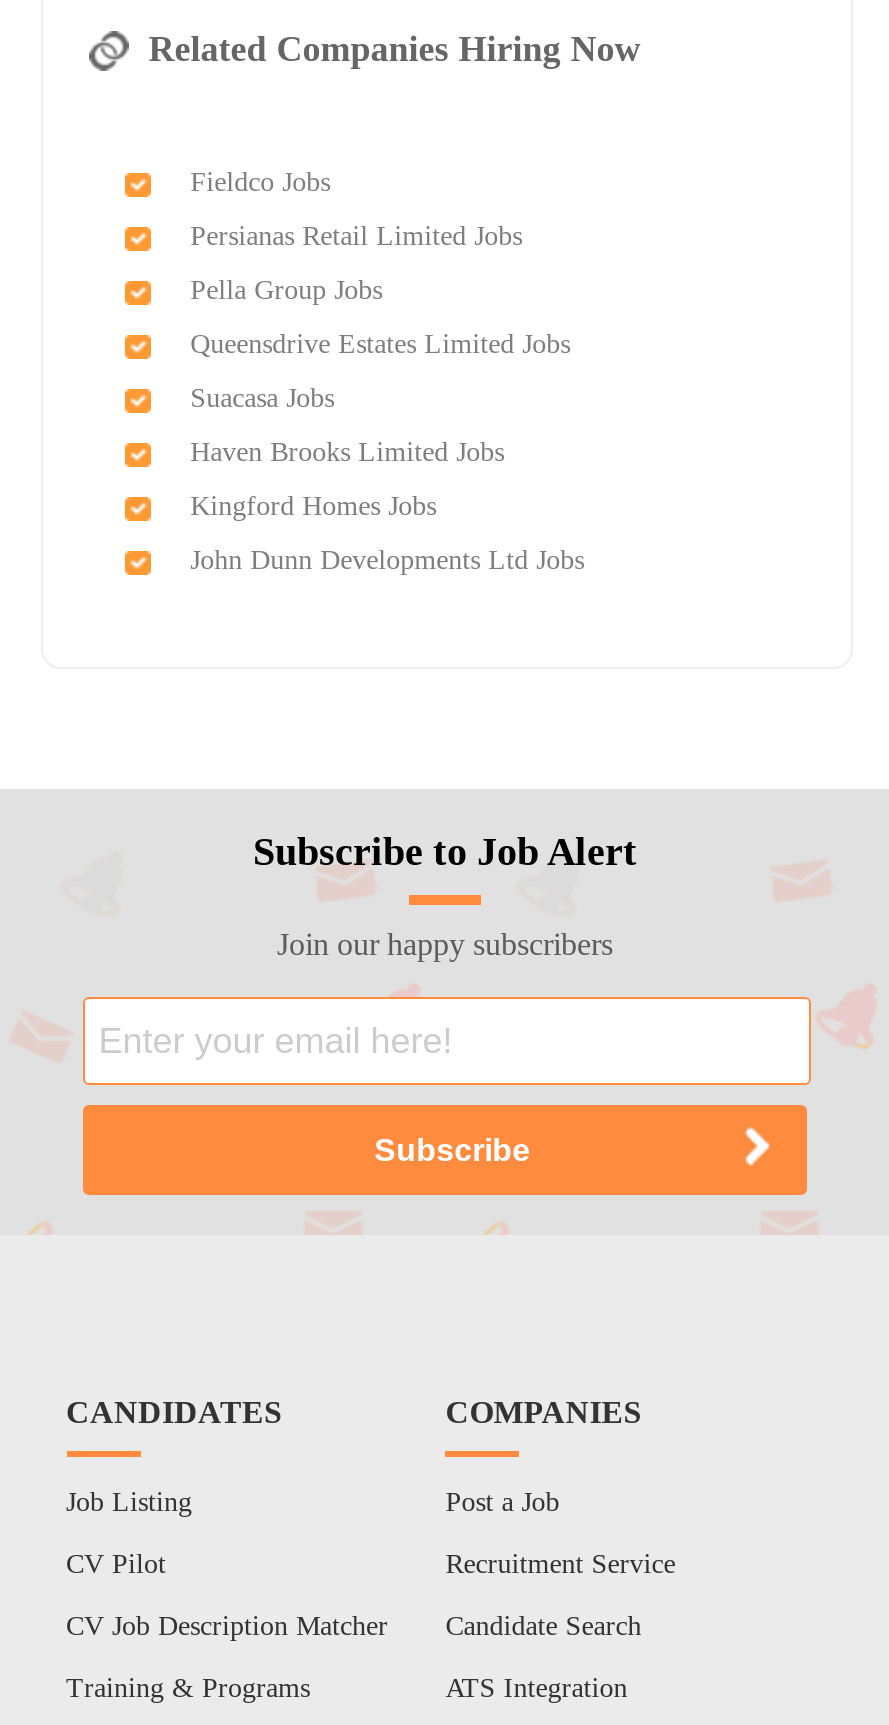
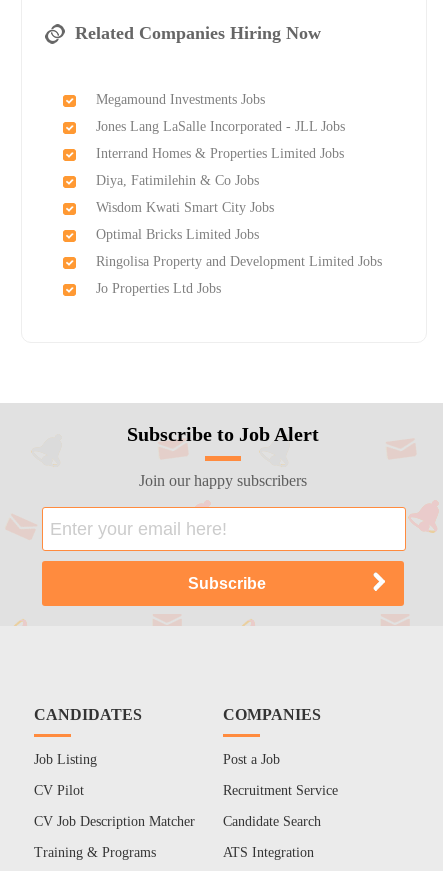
[190,168,330,198] Fieldco Jobs -> [96,92,265,107] Megamound Investments Jobs
[190,222,522,252] Persianas Retail Limited Jobs -> [96,119,345,134] Jones Lang LaSalle Incorporated - JLL Jobs
[190,276,382,306] Pella Group Jobs -> [96,146,344,161] Interrand Homes & Properties Limited Jobs
[190,330,570,360] Queensdrive Estates Limited Jobs -> [96,173,259,188] Diya, Fatimilehin & Co Jobs
[190,384,334,414] Suacasa Jobs -> [96,200,274,215] Wisdom Kwati Smart City Jobs
[190,438,504,468] Haven Brooks Limited Jobs -> [96,227,259,242] Optimal Bricks Limited Jobs
[190,492,436,522] Kingford Homes Jobs -> [96,254,382,269] Ringolisa Property and Development Limited Jobs
[190,546,584,576] John Dunn Developments Ltd Jobs -> [96,281,221,296] Jo Properties Ltd Jobs

